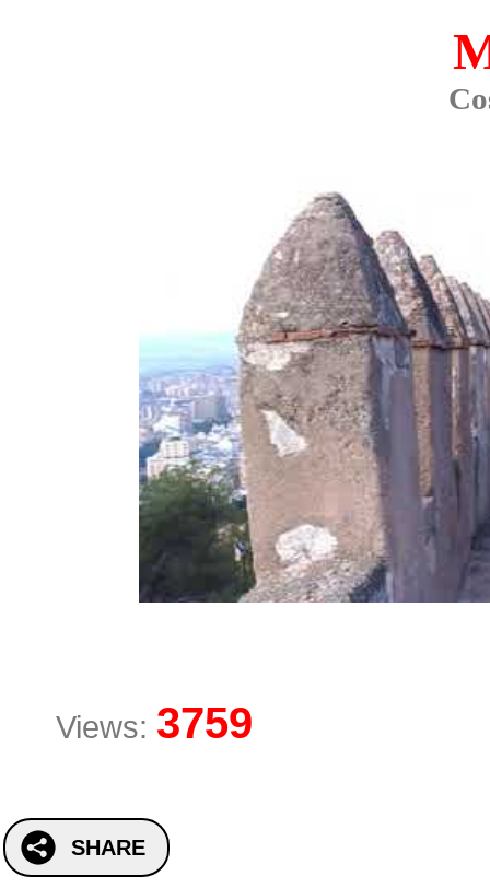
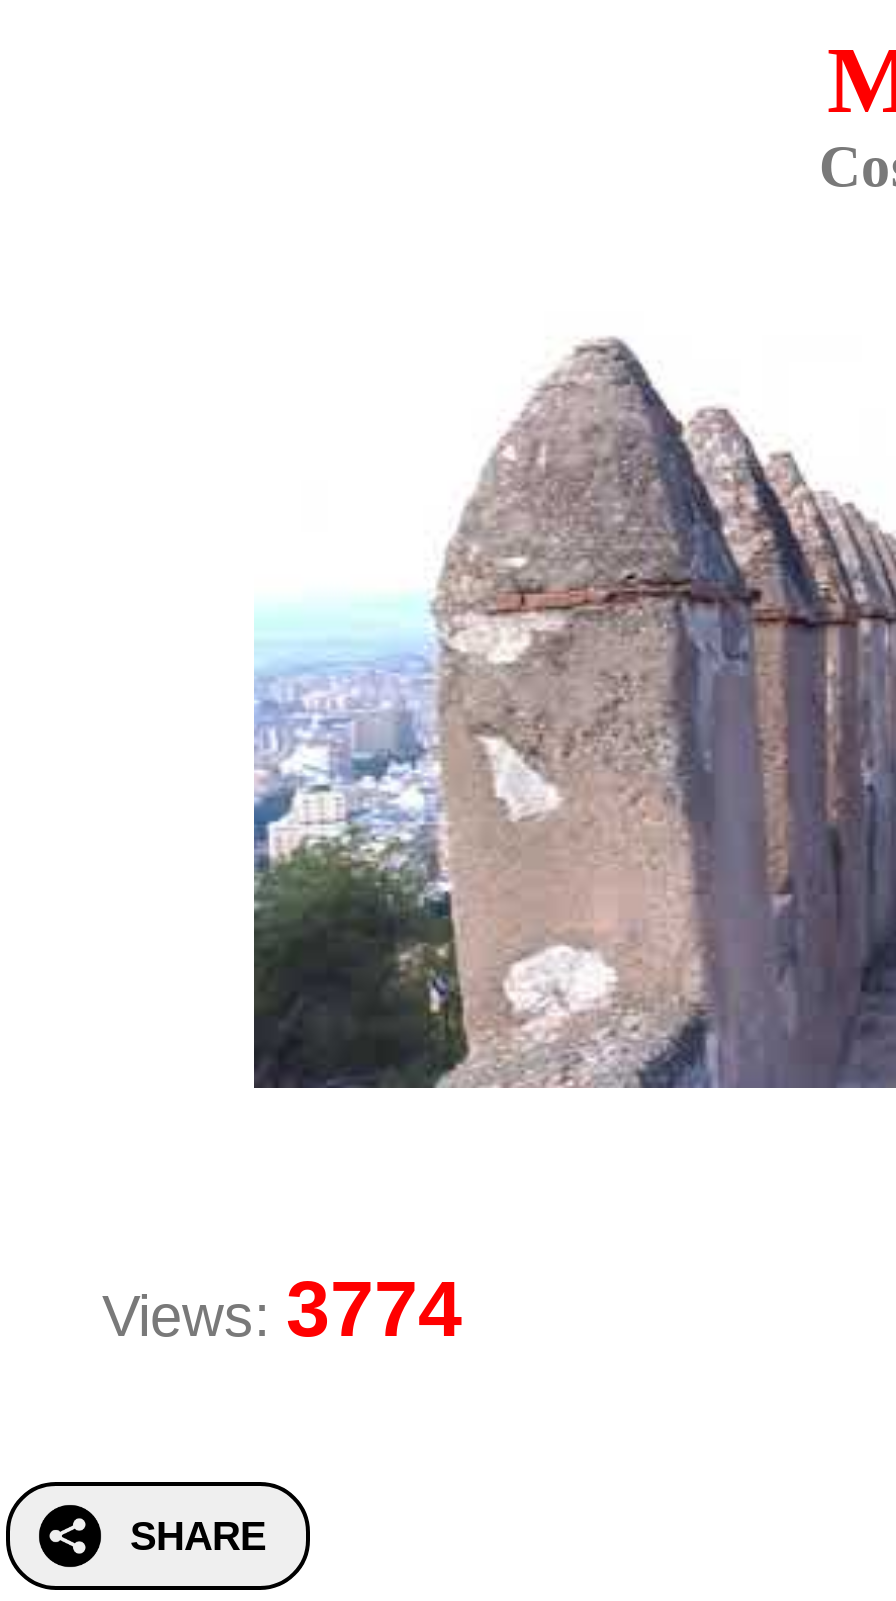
[3,699,253,747] Views: 3759 -> [6,1264,462,1352] Views: 3774

